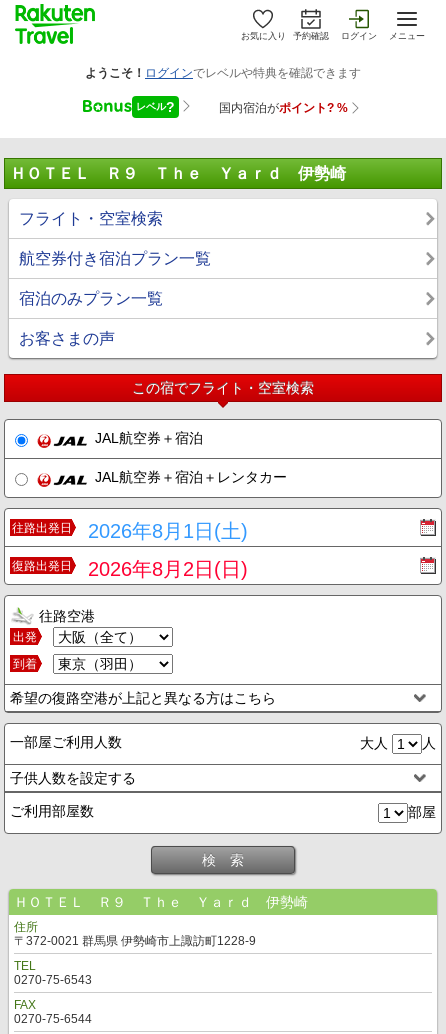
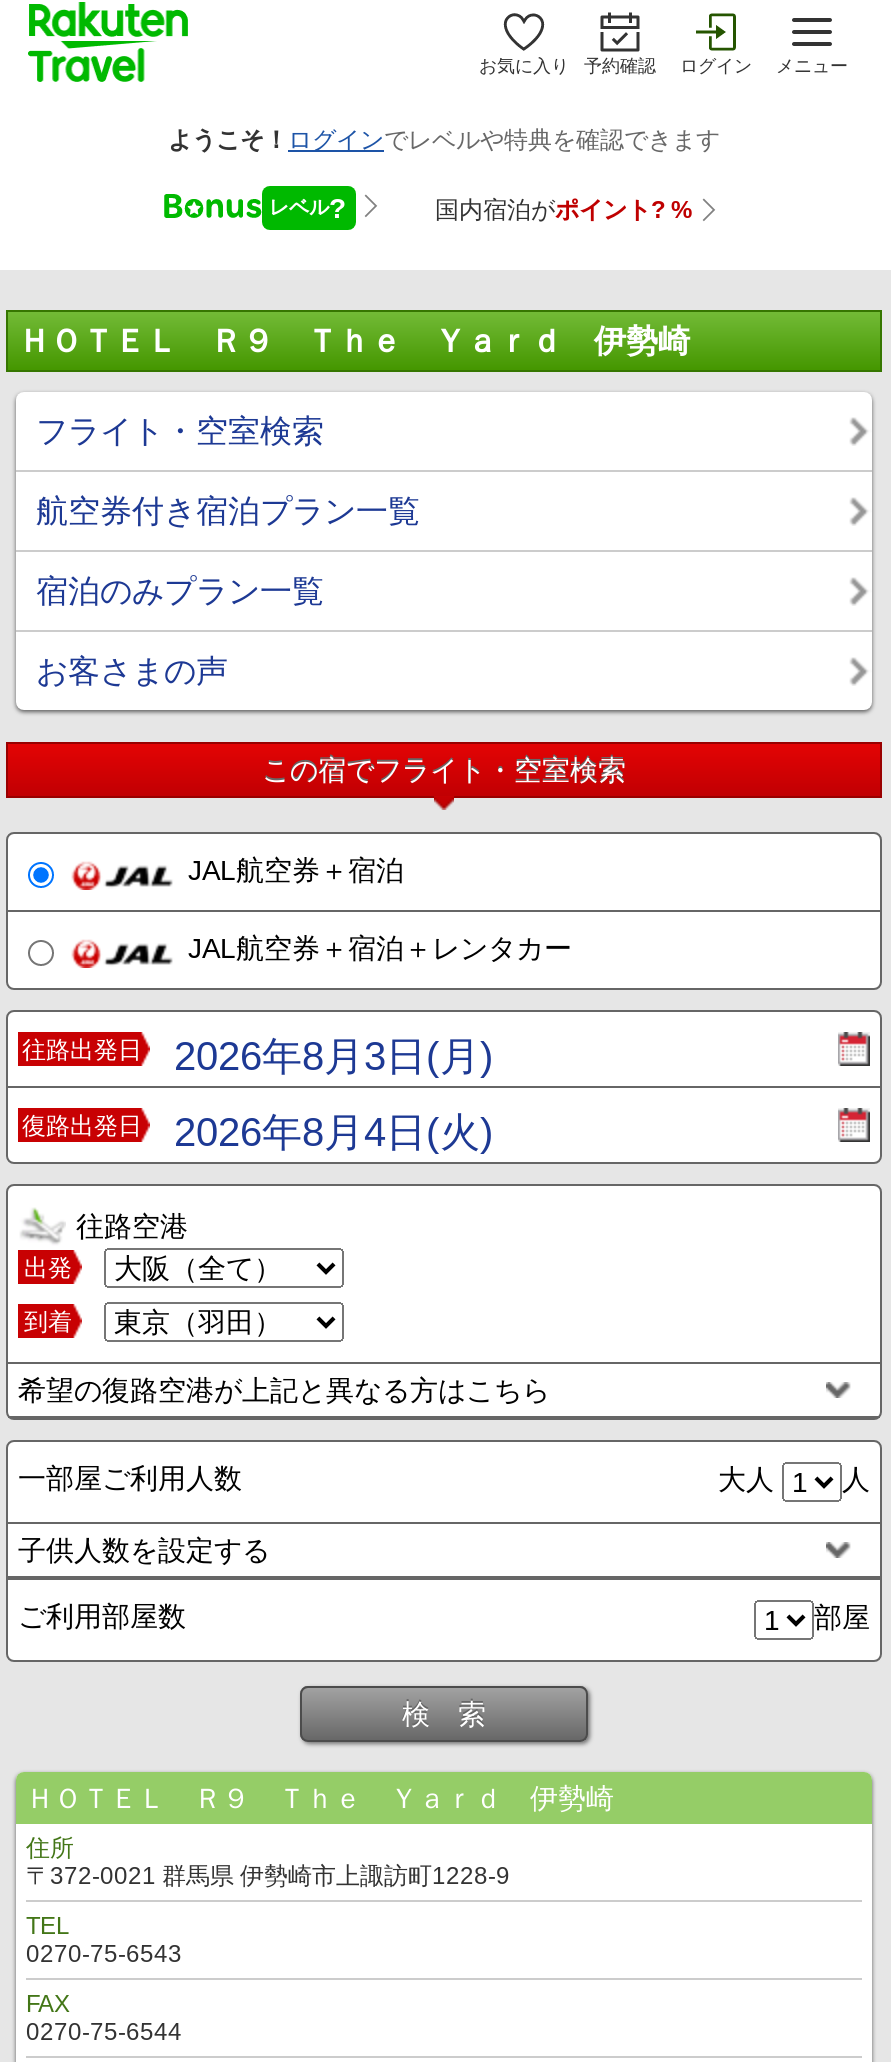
[12,520,248,542] 往路出発日 2026年8月1日(土) -> [22,1034,494,1078] 往路出発日 2026年8月3日(月)
[12,558,248,580] 復路出発日 2026年8月2日(日) -> [22,1110,494,1154] 復路出発日 2026年8月4日(火)

